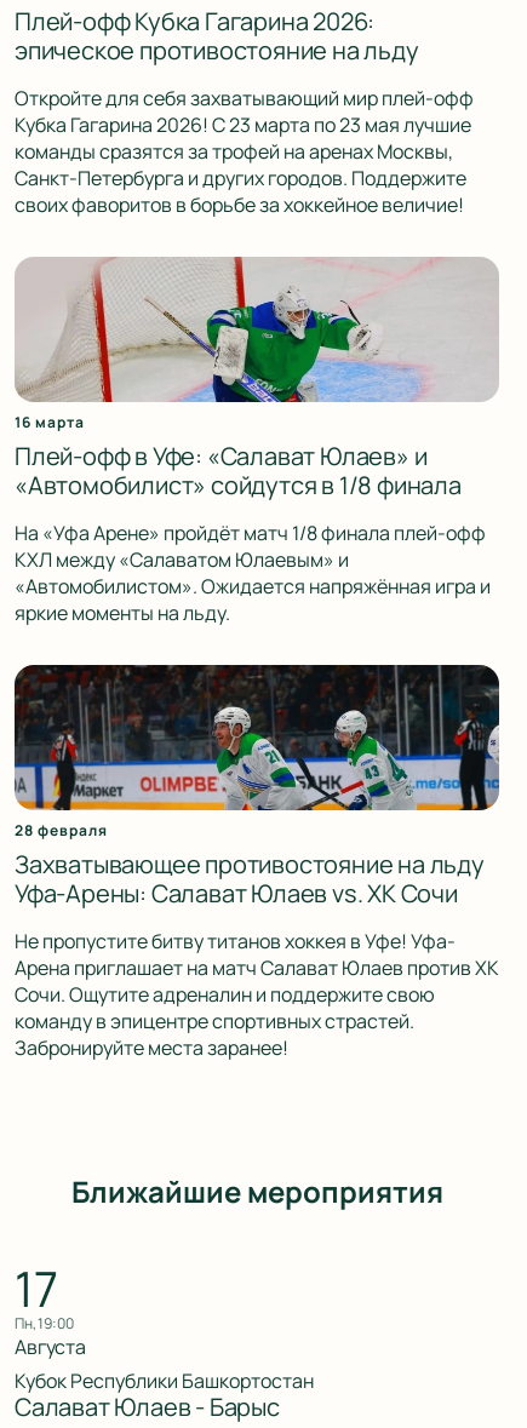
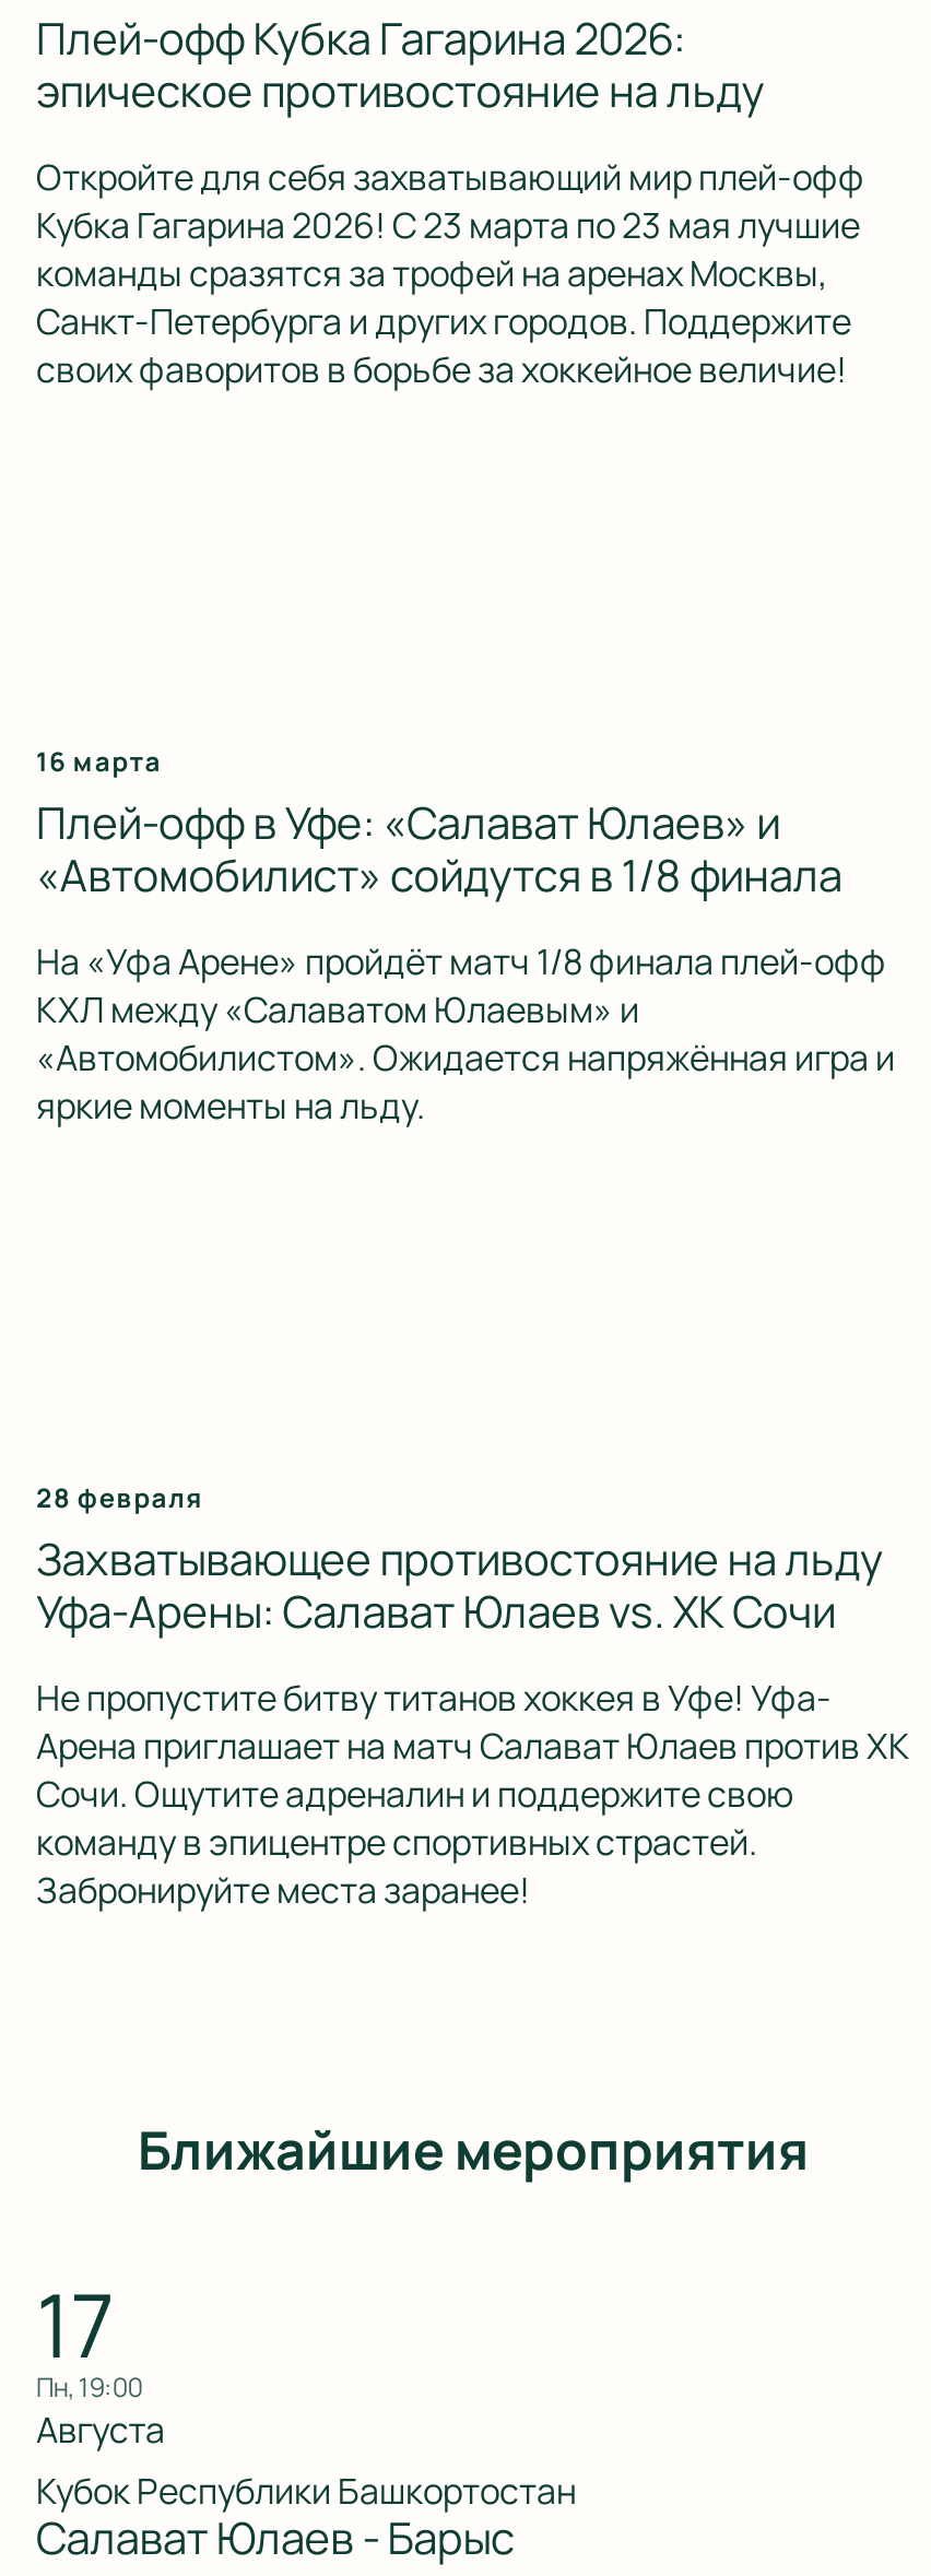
[15,256,499,403] [image] -> none
[13,664,500,812] [image] -> none

